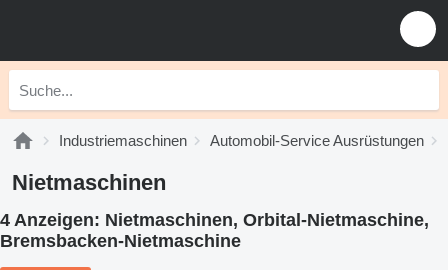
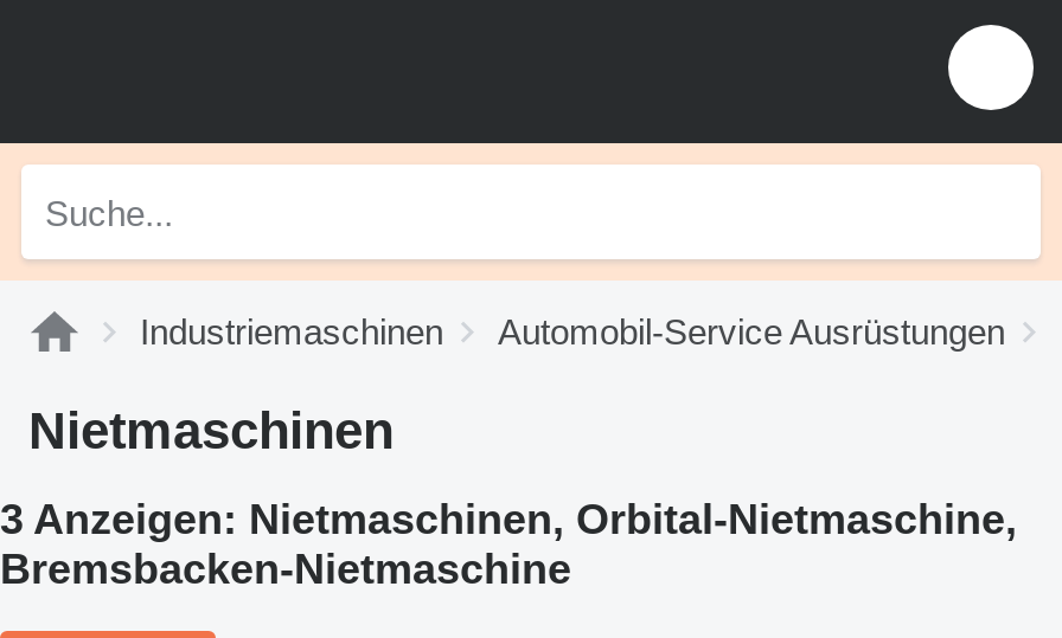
[0,210,429,230] 4 Anzeigen: Nietmaschinen, Orbital-Nietmaschine, -> [0,496,1017,543] 3 Anzeigen: Nietmaschinen, Orbital-Nietmaschine,

